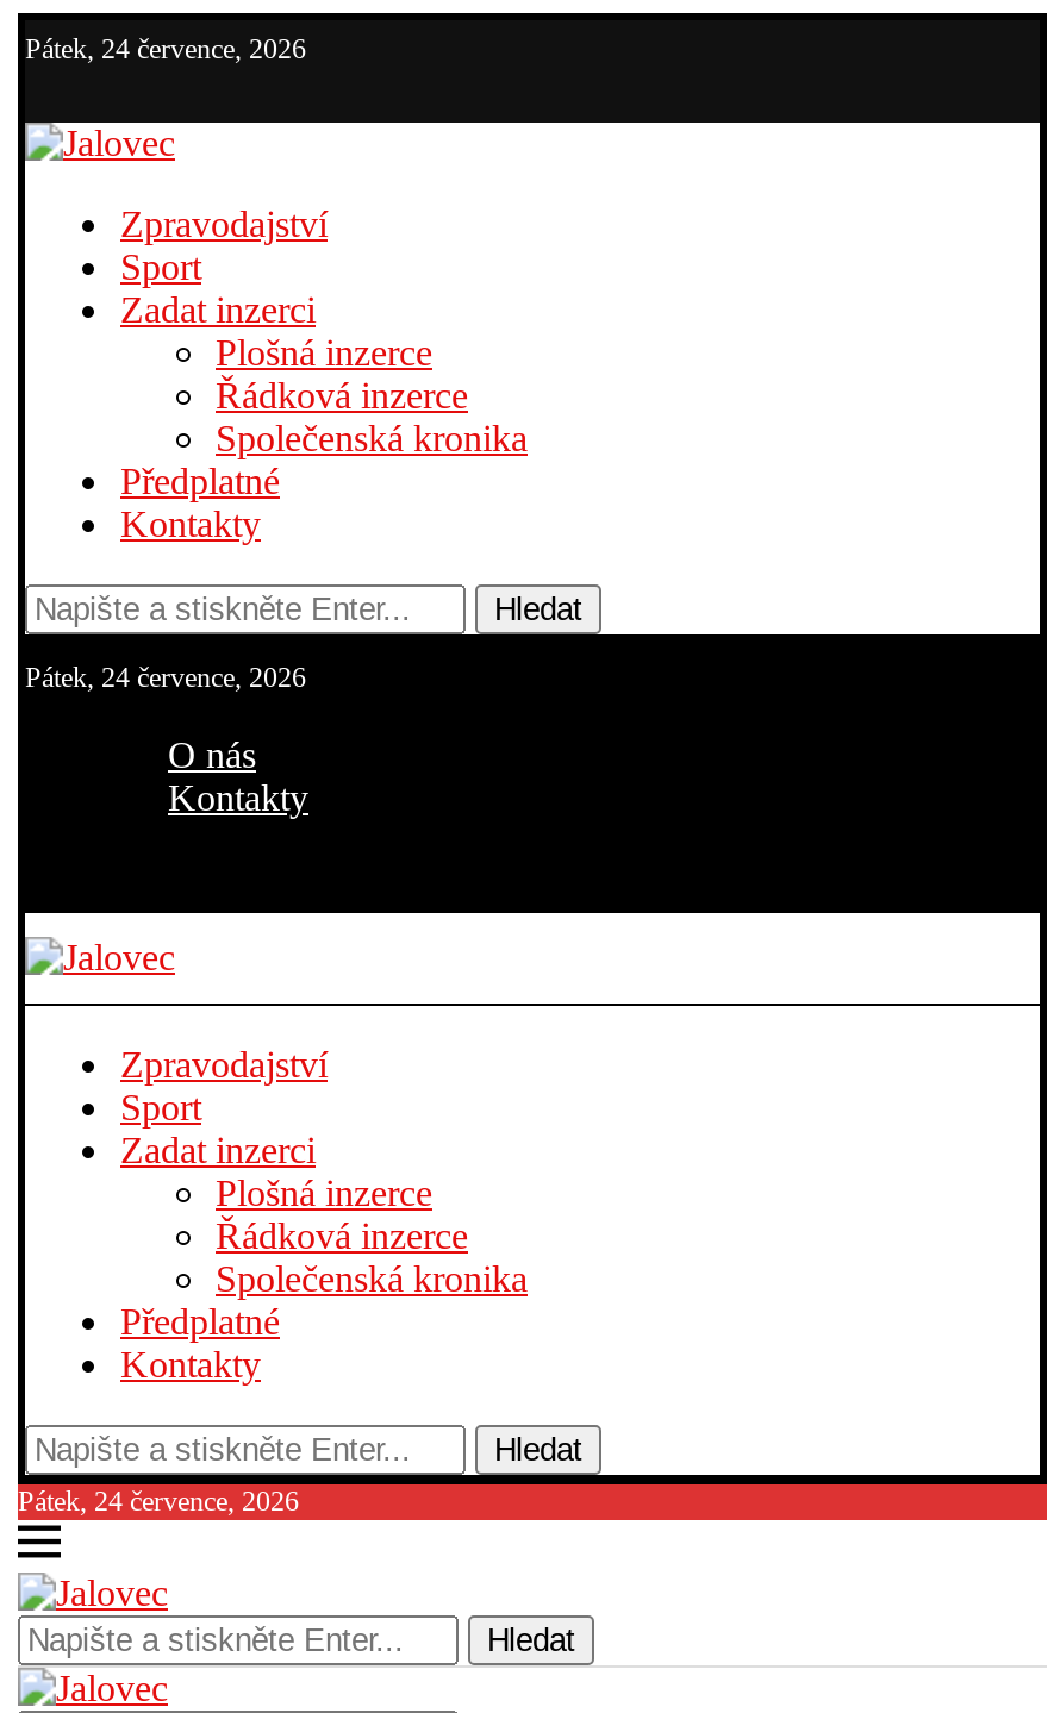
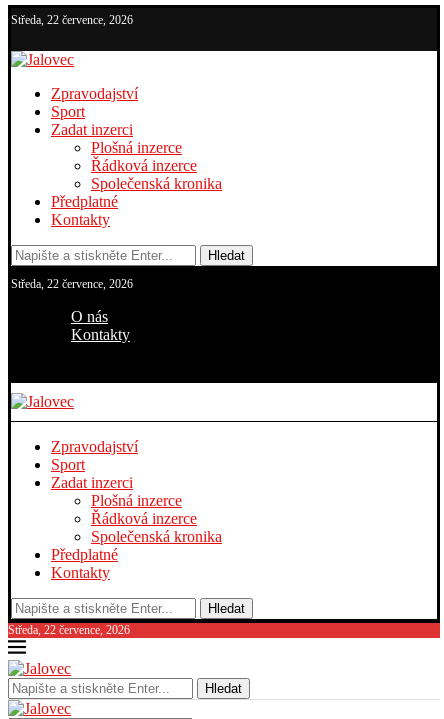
[25,32,306,65] Pátek, 24 července, 2026 -> [11,13,133,27] Středa, 22 července, 2026
[25,661,306,694] Pátek, 24 července, 2026 -> [11,277,133,291] Středa, 22 července, 2026
[18,1484,299,1518] Pátek, 24 července, 2026 -> [8,623,130,637] Středa, 22 července, 2026

